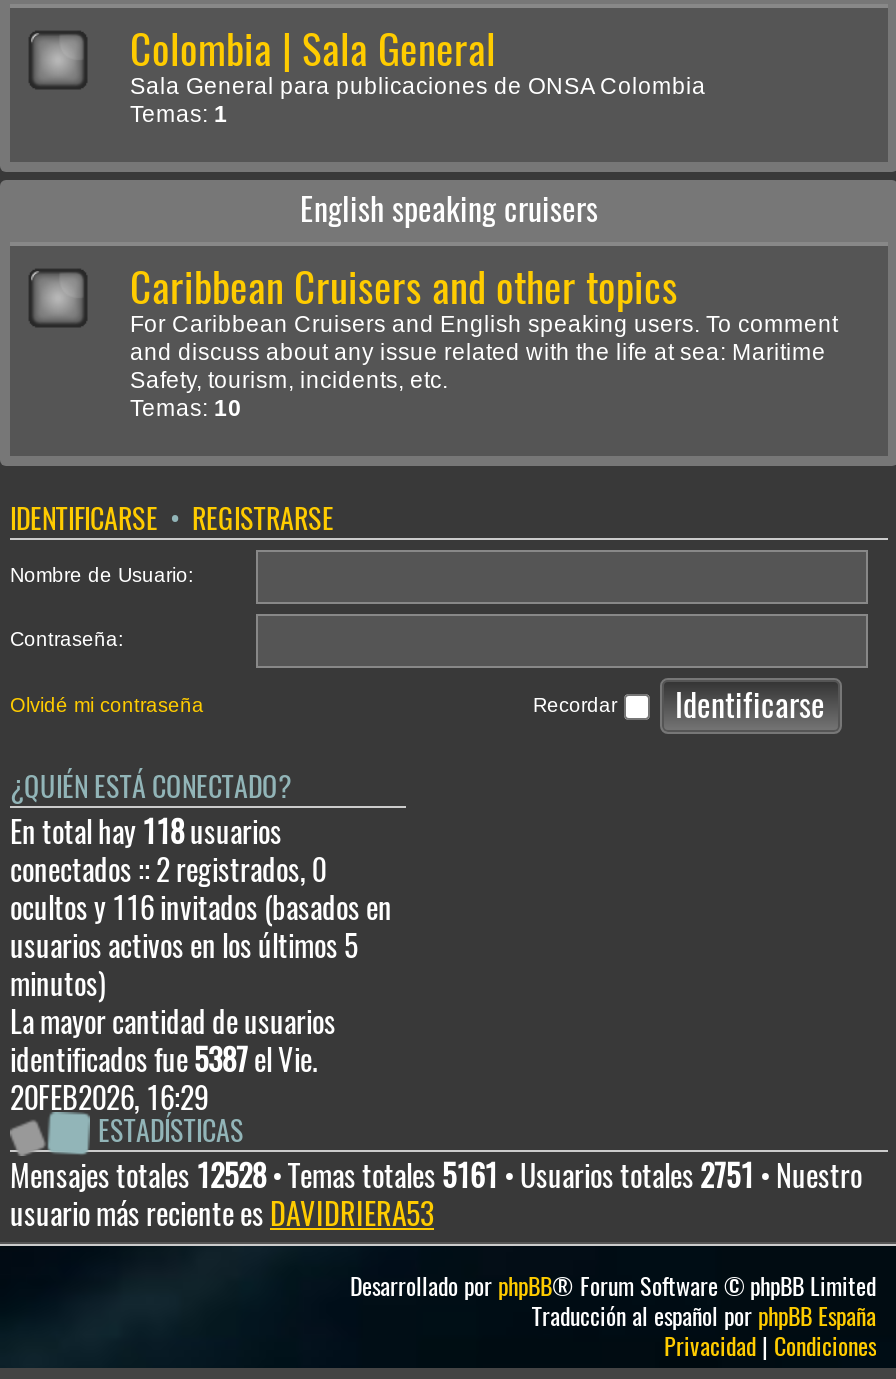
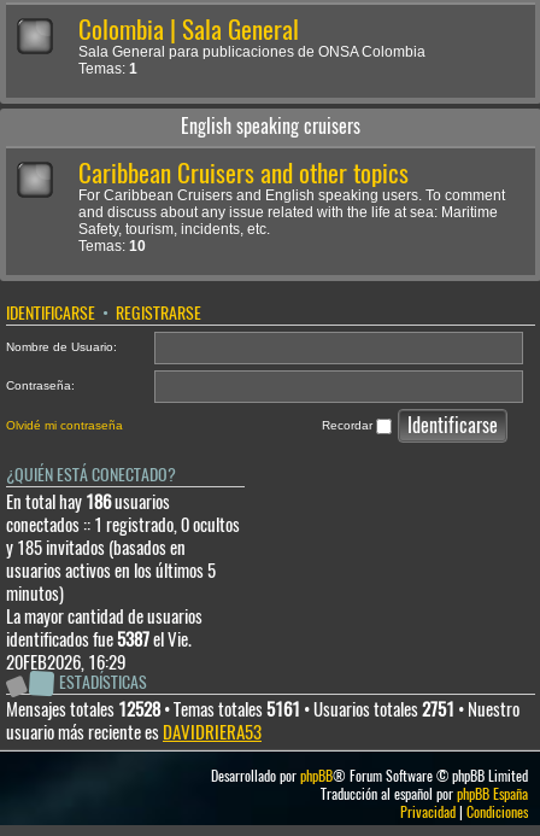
[10,812,392,928] En total hay 118usuarios | conectados :: 2 registrados, 0 | ocultos y 116 invitados (basados en -> [6,490,240,560] En total hay 186usuarios | conectados :: 1 registrado, 0 ocultos | y 185 invitados (basados en

